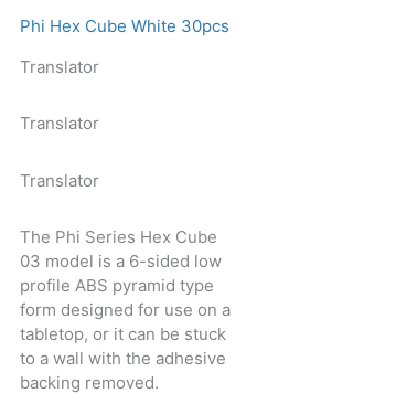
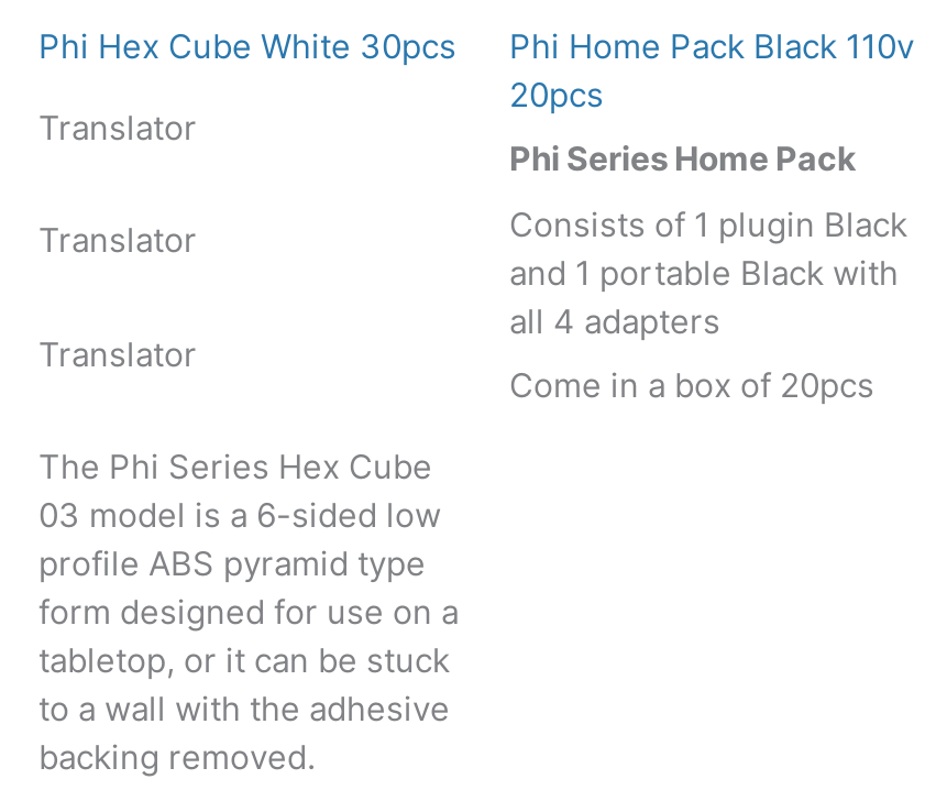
none -> [509,24,914,406] Phi Home Pack Black 110v | 20pcs | Phi Series Home Pack | Consists of 1 plugin Black | and 1 portable Black with | all 4 adapters | Come in a box of 20pcs

